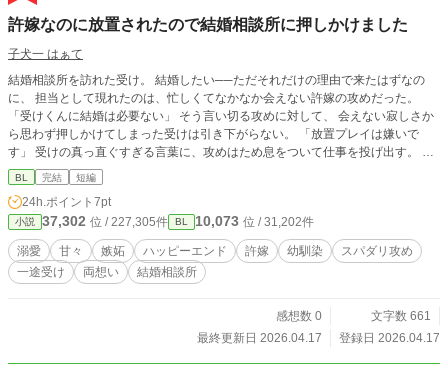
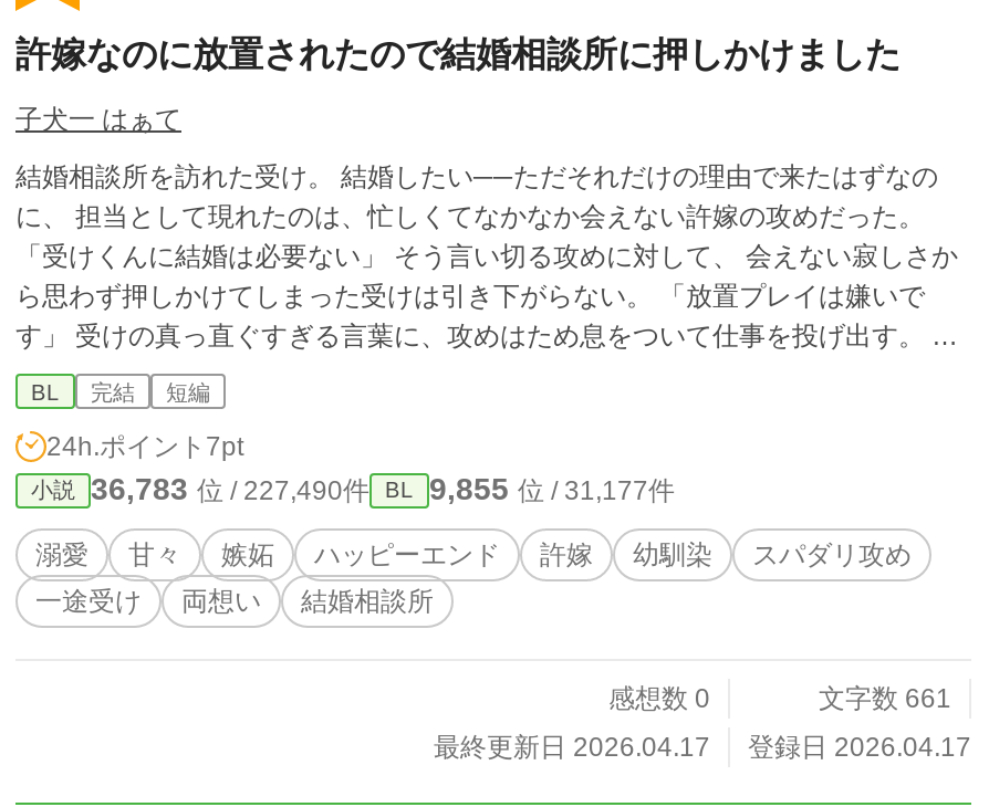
[42,213,168,229] 37,302位 / 227,305件 -> [91,471,369,506] 36,783位 / 227,490件
[195,213,314,229] 10,073位 / 31,202件 -> [429,471,675,506] 9,855位 / 31,177件

